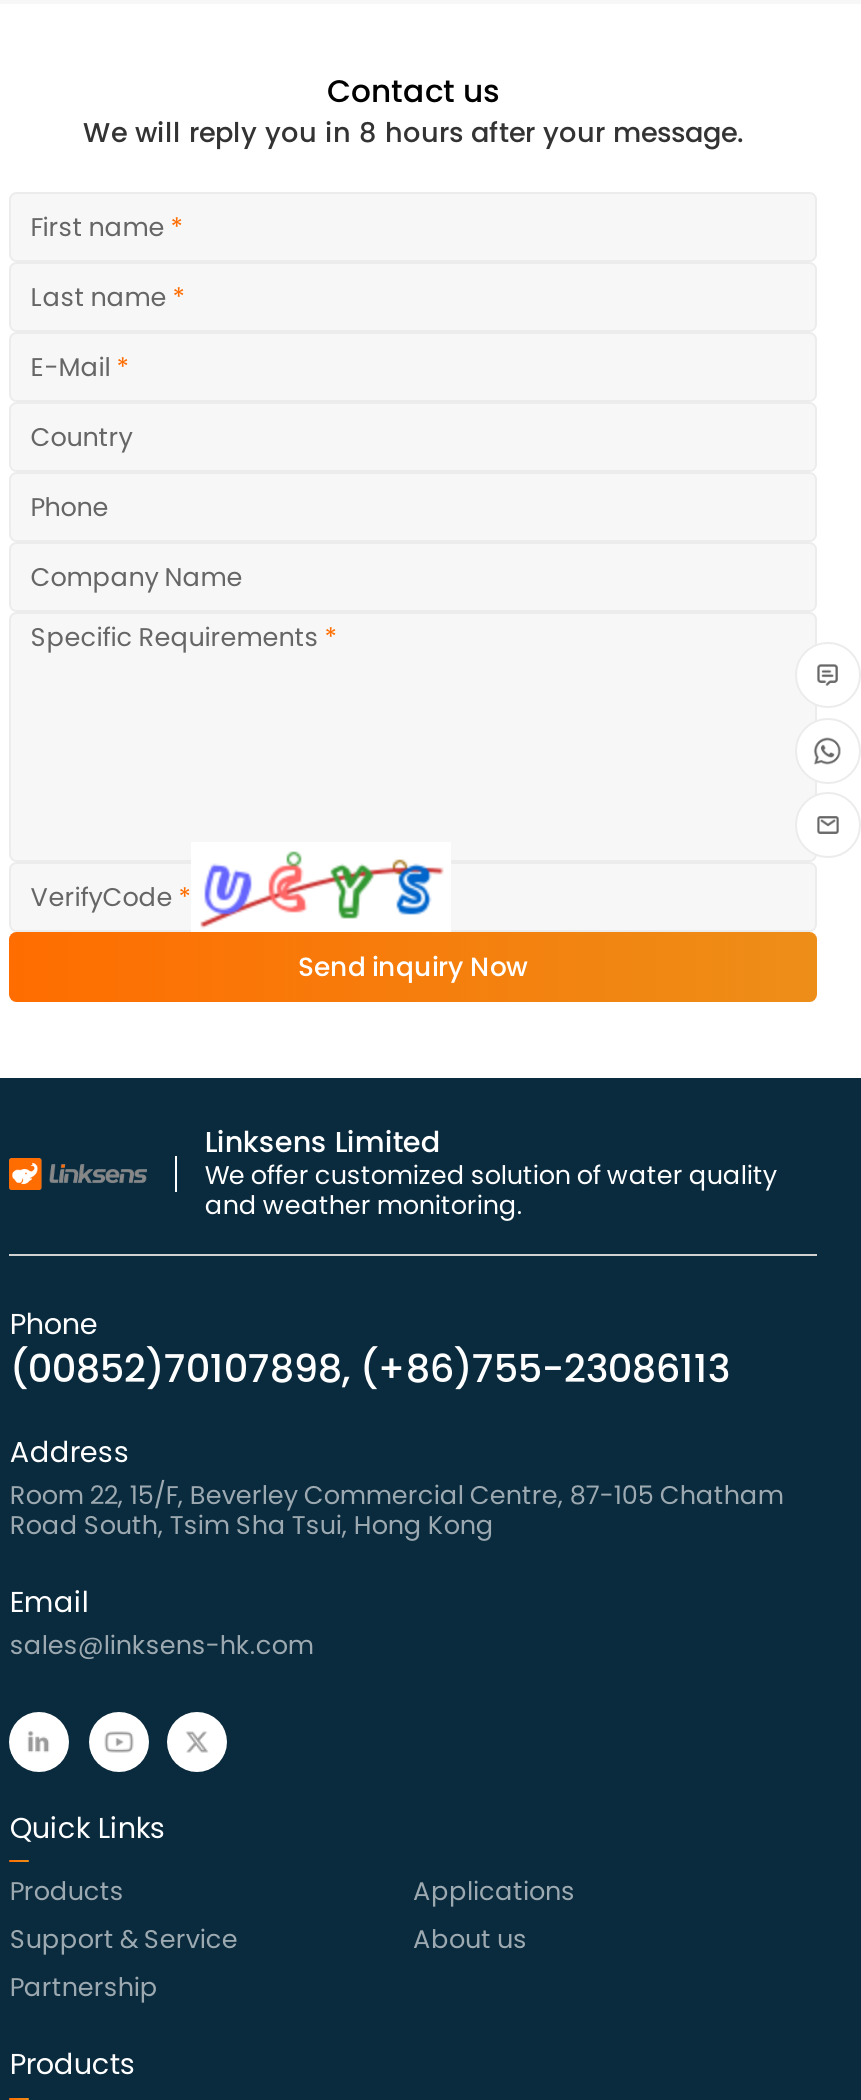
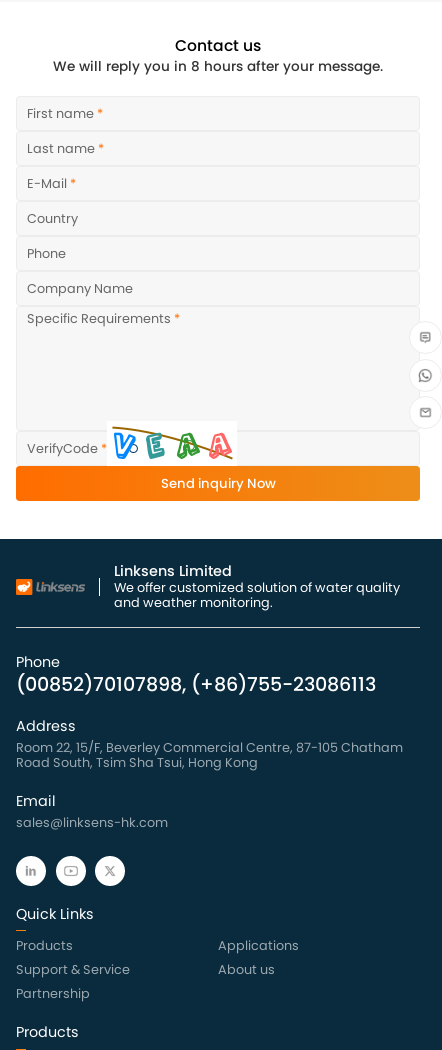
[201,850,443,928] [image] -> [111,425,233,463] [image]

